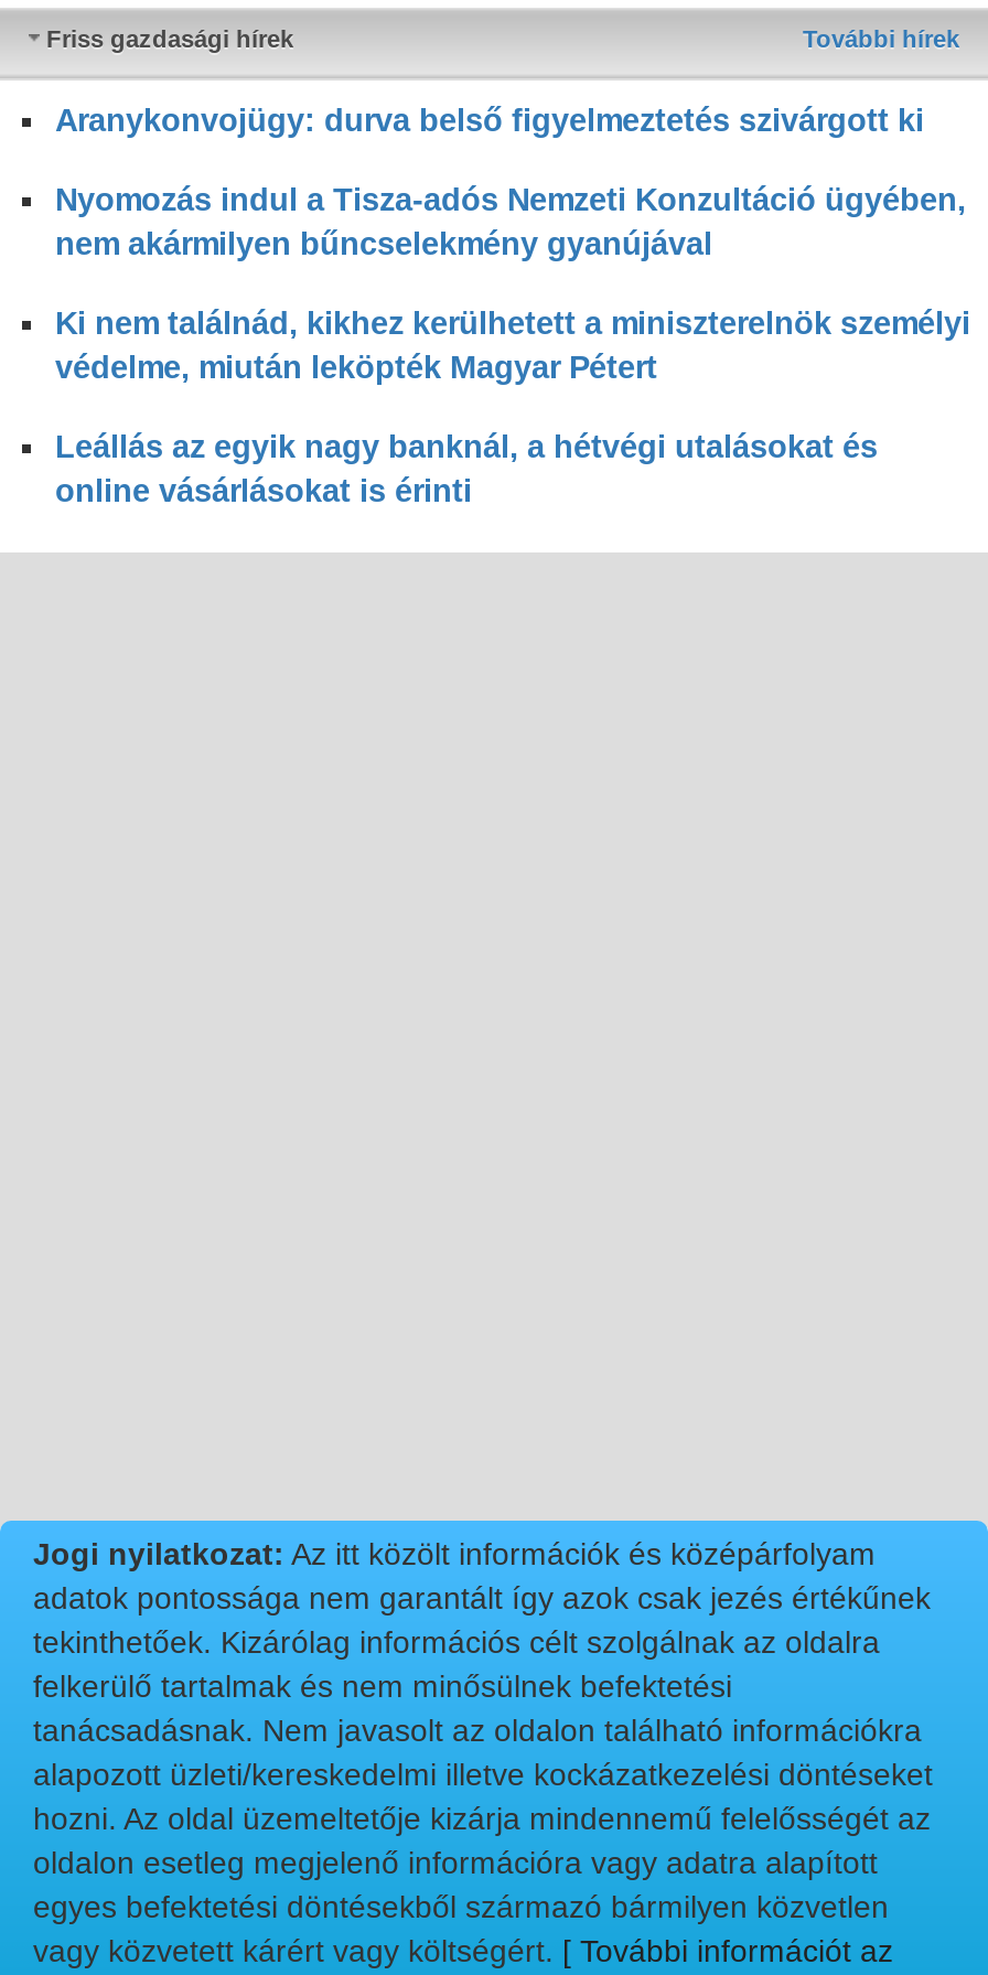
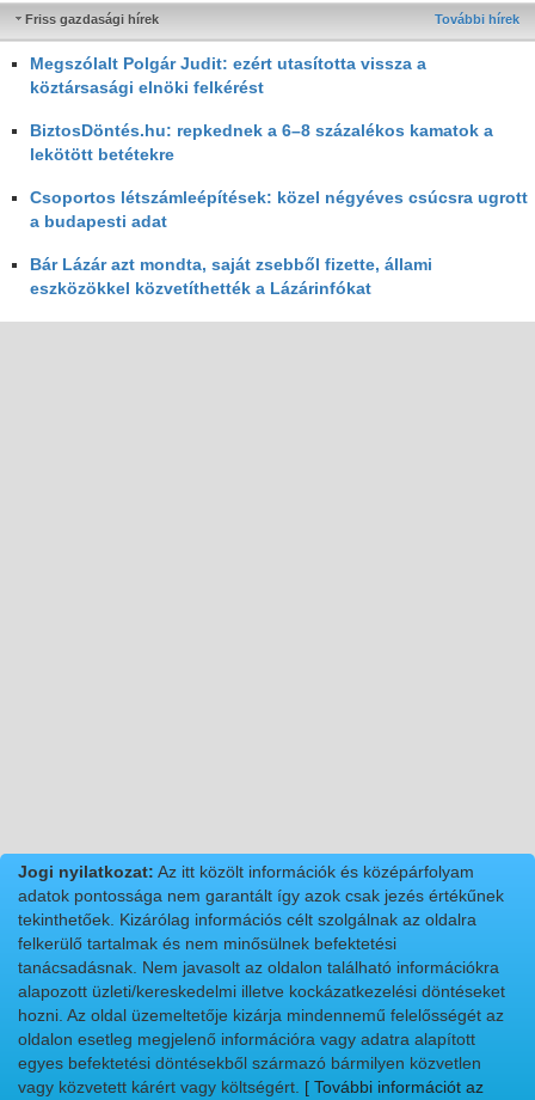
[55,102,924,137] Aranykonvojügy: durva belső figyelmeztetés szivárgott ki -> [30,54,426,97] Megszólalt Polgár Judit: ezért utasította vissza a | köztársasági elnöki felkérést
[55,182,966,261] Nyomozás indul a Tisza-adós Nemzeti Konzultáció ügyében, | nem akármilyen bűncselekmény gyanújával -> [30,121,493,164] BiztosDöntés.hu: repkednek a 6–8 százalékos kamatok a | lekötött betétekre
[55,305,970,384] Ki nem találnád, kikhez kerülhetett a miniszterelnök személyi | védelme, miután leköpték Magyar Pétert -> [30,187,528,231] Csoportos létszámleépítések: közel négyéves csúcsra ugrott | a budapesti adat
[55,429,878,508] Leállás az egyik nagy banknál, a hétvégi utalásokat és | online vásárlásokat is érinti -> [30,254,432,297] Bár Lázár azt mondta, saját zsebből fizette, állami | eszközökkel közvetíthették a Lázárinfókat

